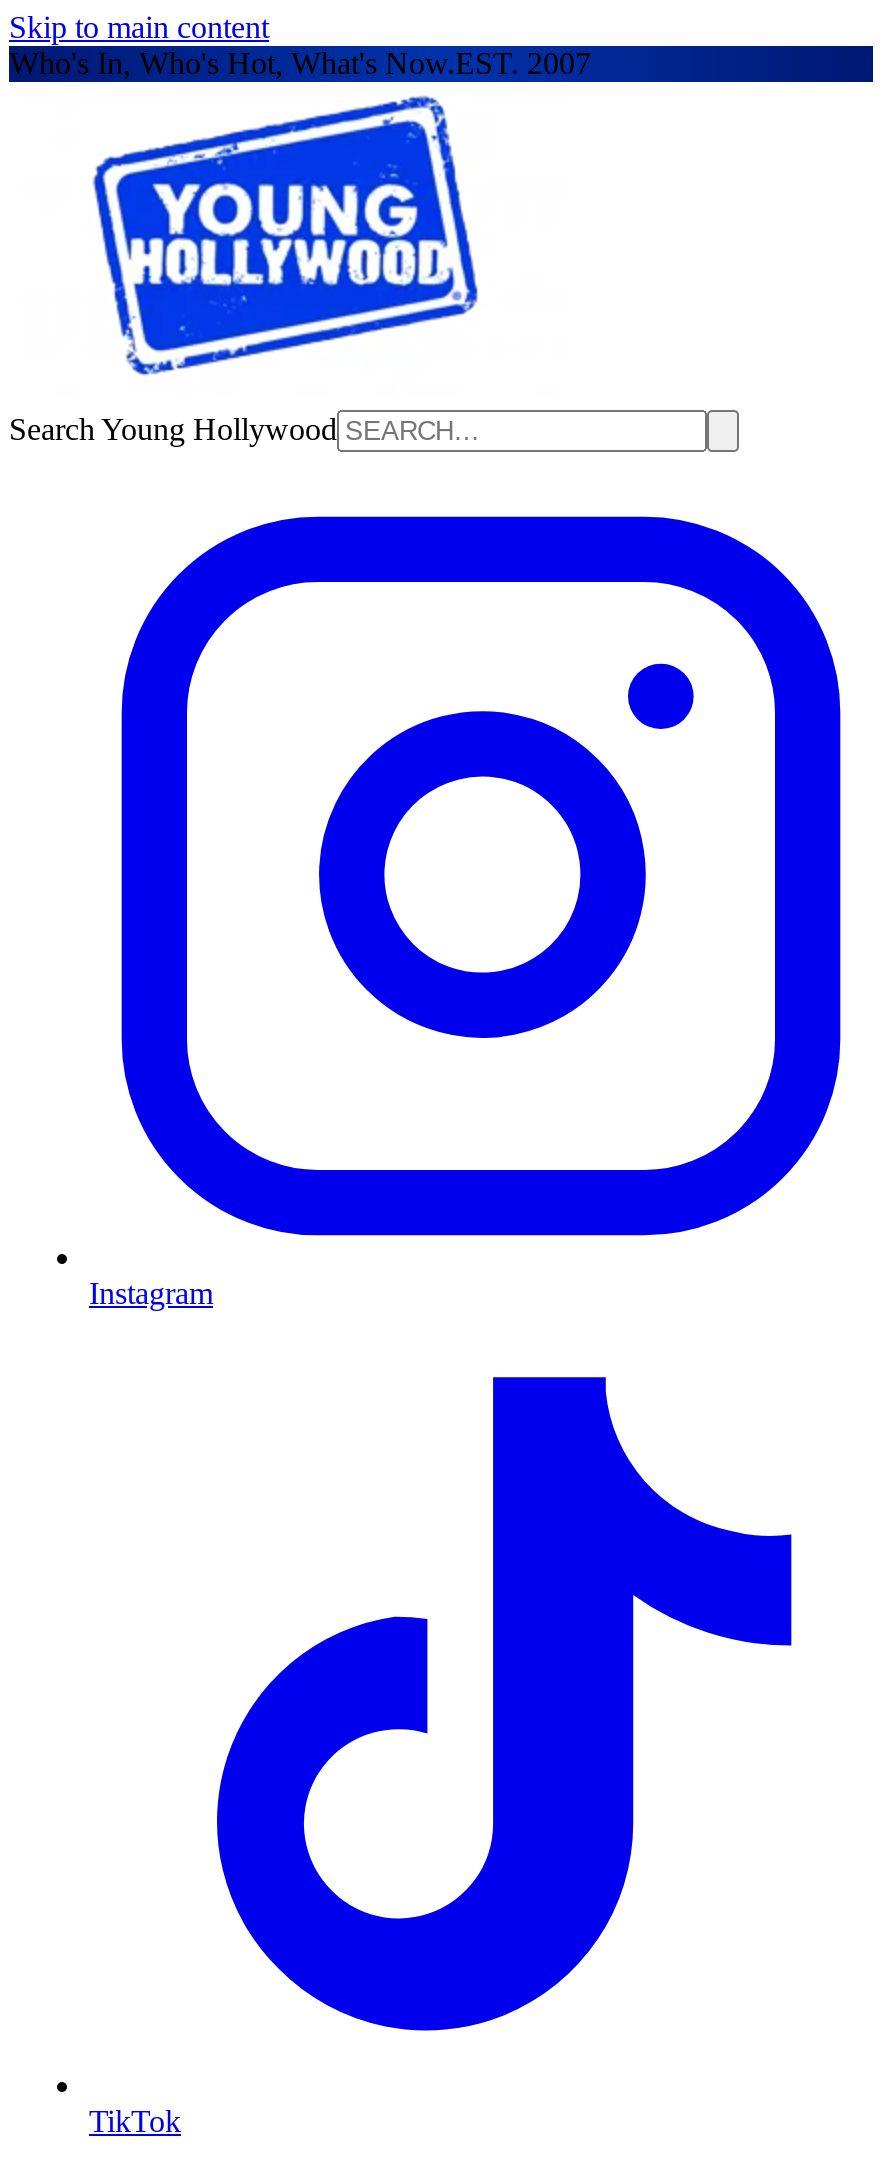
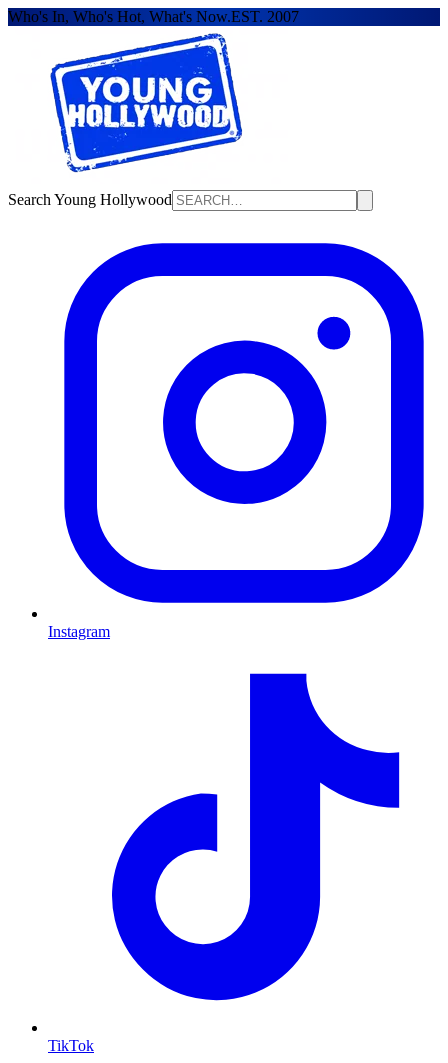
[9,10,269,44] Skip to main content -> none

